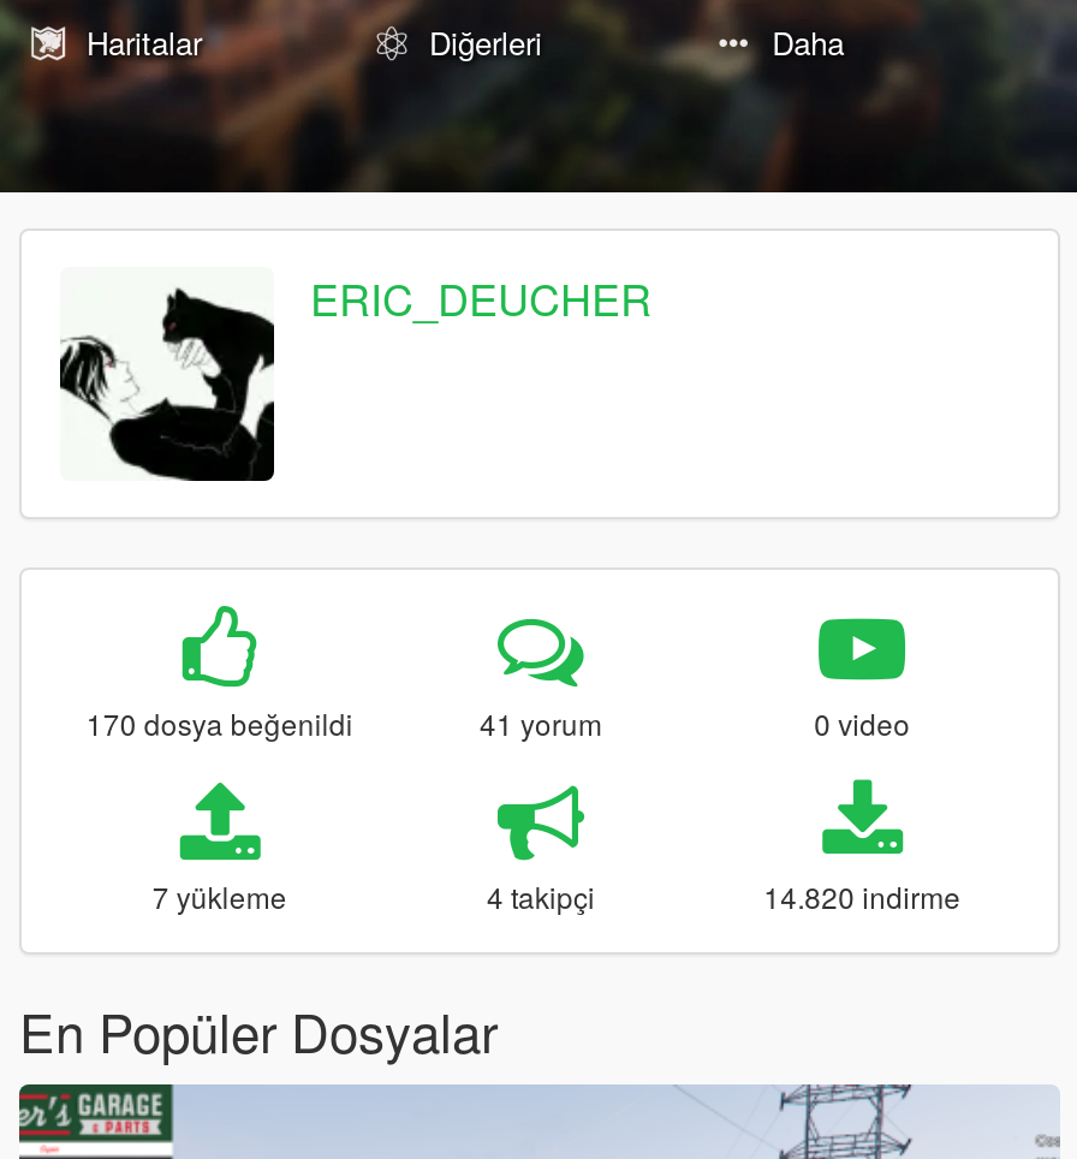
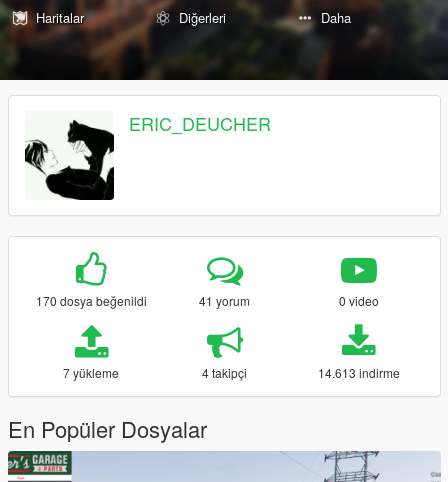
[764,875,961,916] 14.820 indirme -> [318,364,400,381] 14.613 indirme

